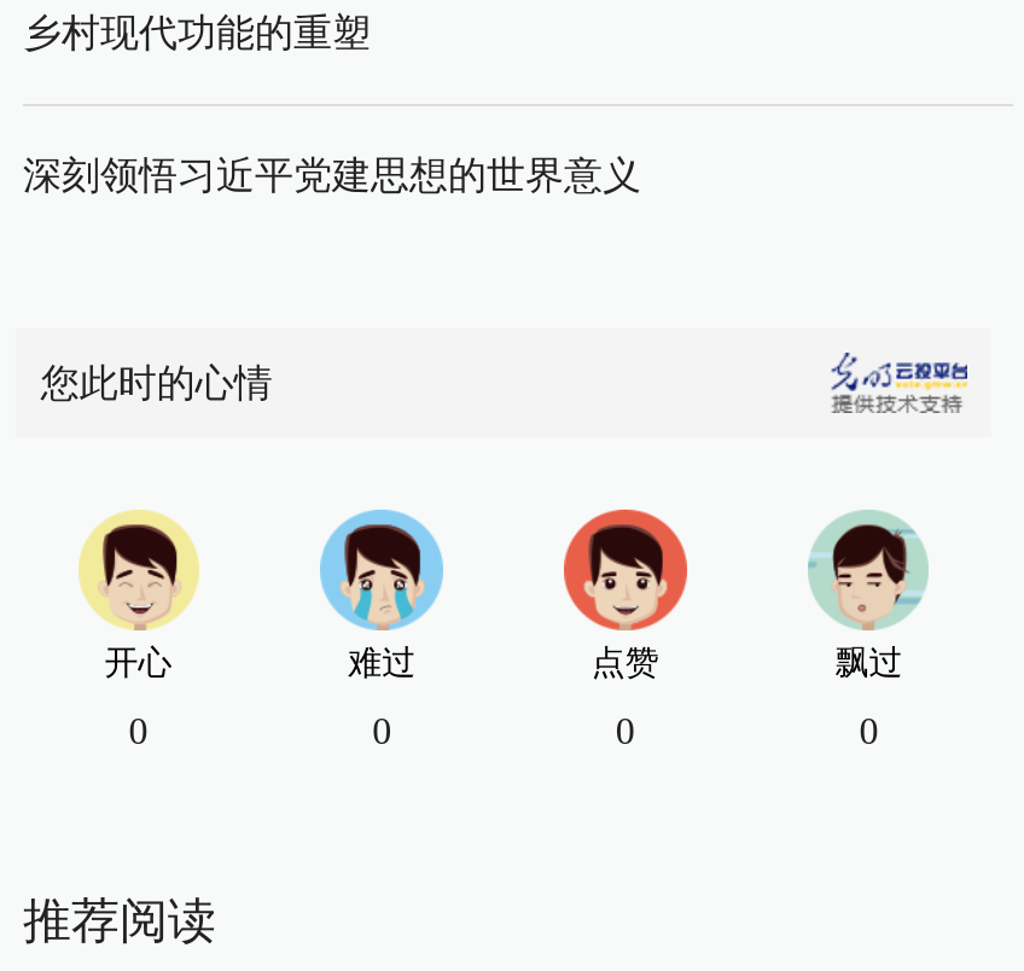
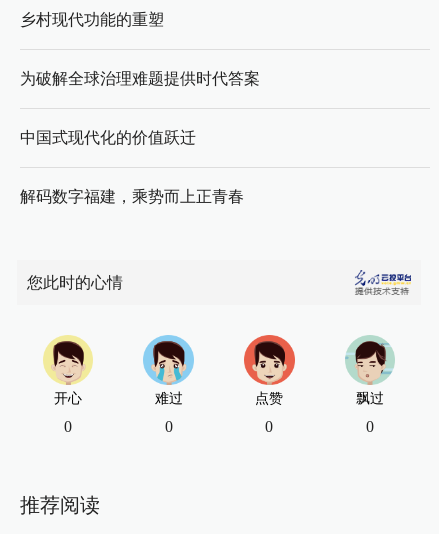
[23,155,641,196] 深刻领悟习近平党建思想的世界意义 -> [20,70,260,205] 为破解全球治理难题提供时代答案 | 中国式现代化的价值跃迁 | 解码数字福建，乘势而上正青春

